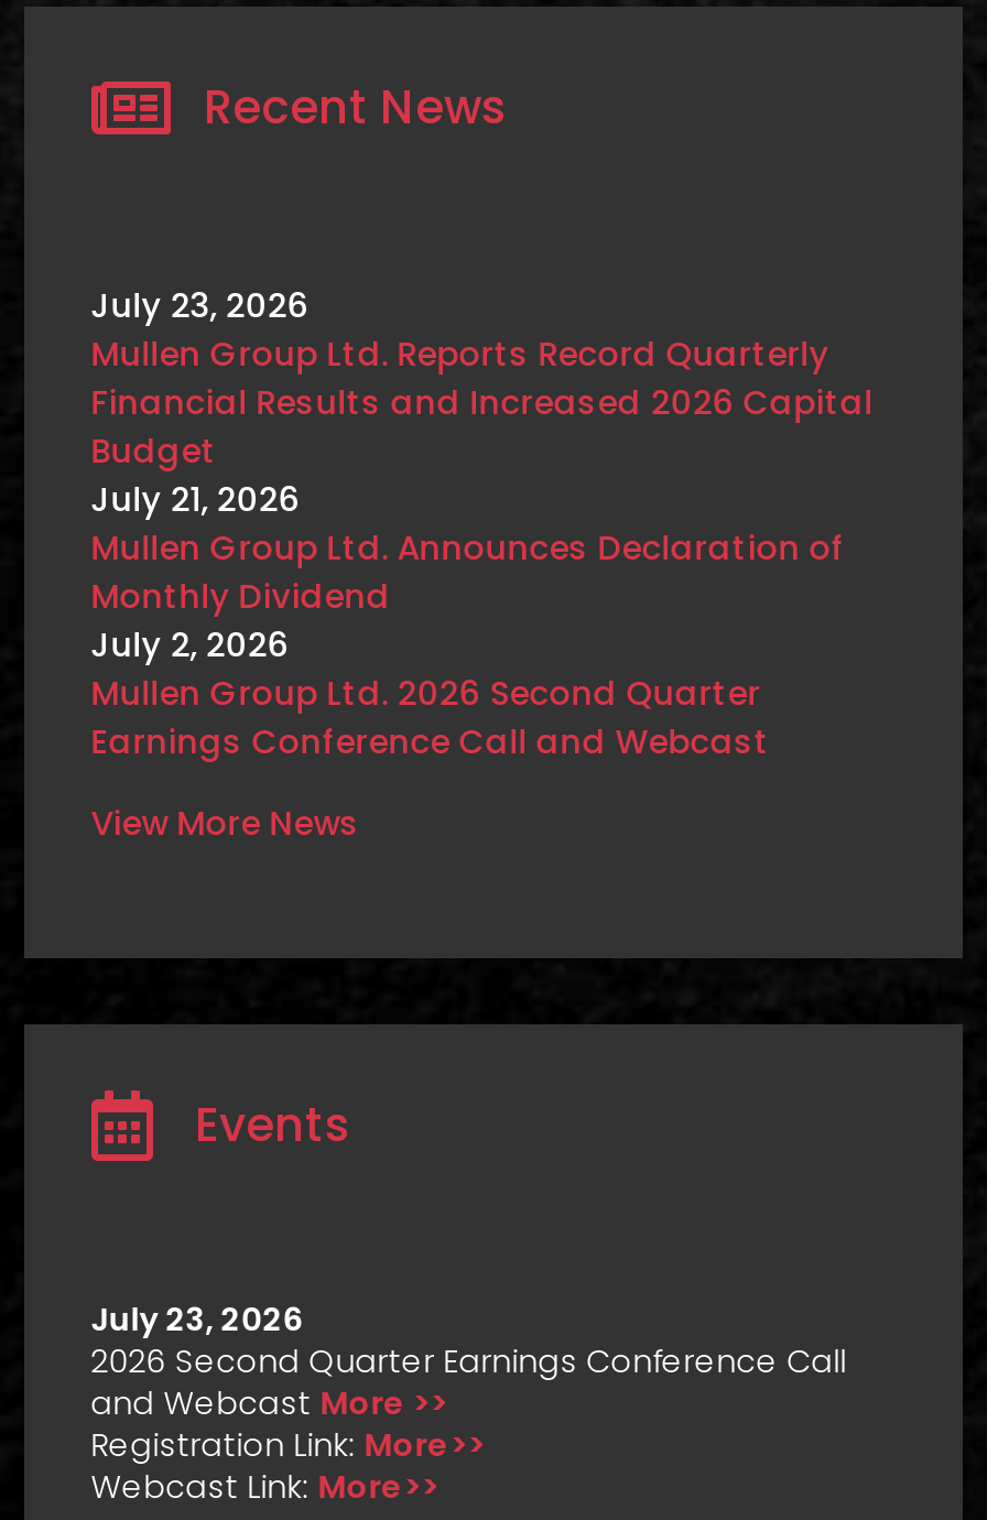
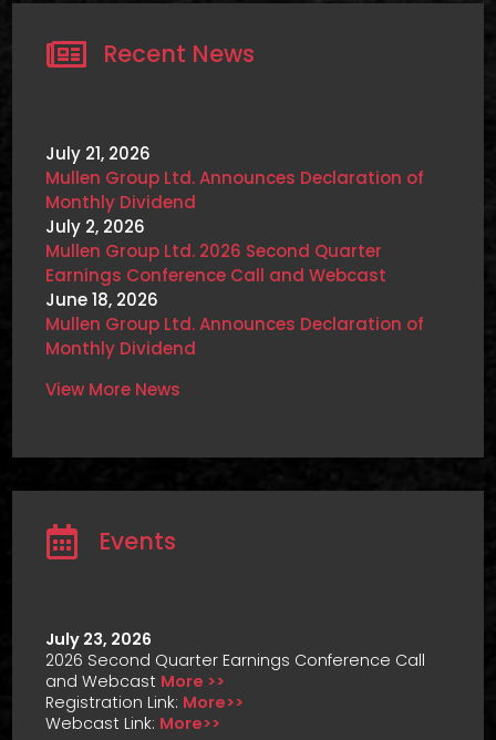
[91,283,873,474] July 23, 2026 | Mullen Group Ltd. Reports Record Quarterly | Financial Results and Increased 2026 Capital | Budget -> none
moved [91,476,844,765] -> [46,142,424,287]: July 21, 2026 | Mullen Group Ltd. Announces Declaration of | Monthly Dividend | July 2, 2026 | Mullen Group Ltd. 2026 Second Quarter | Earnings Conference Call and Webcast
none -> [46,288,424,360] June 18, 2026 | Mullen Group Ltd. Announces Declaration of | Monthly Dividend

